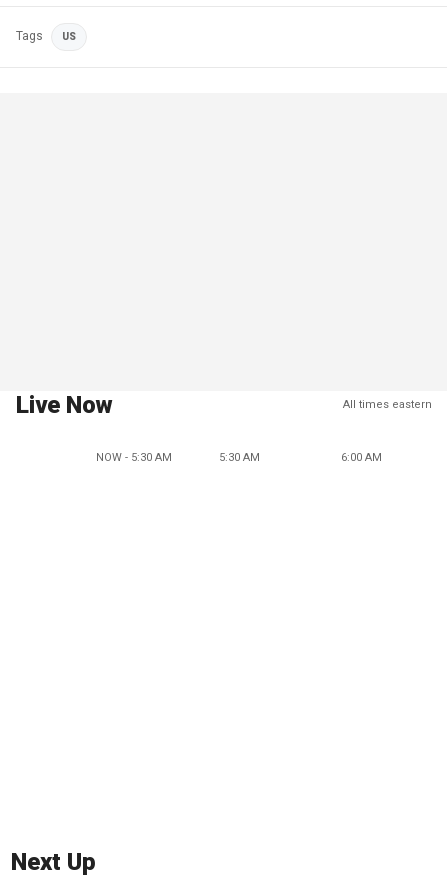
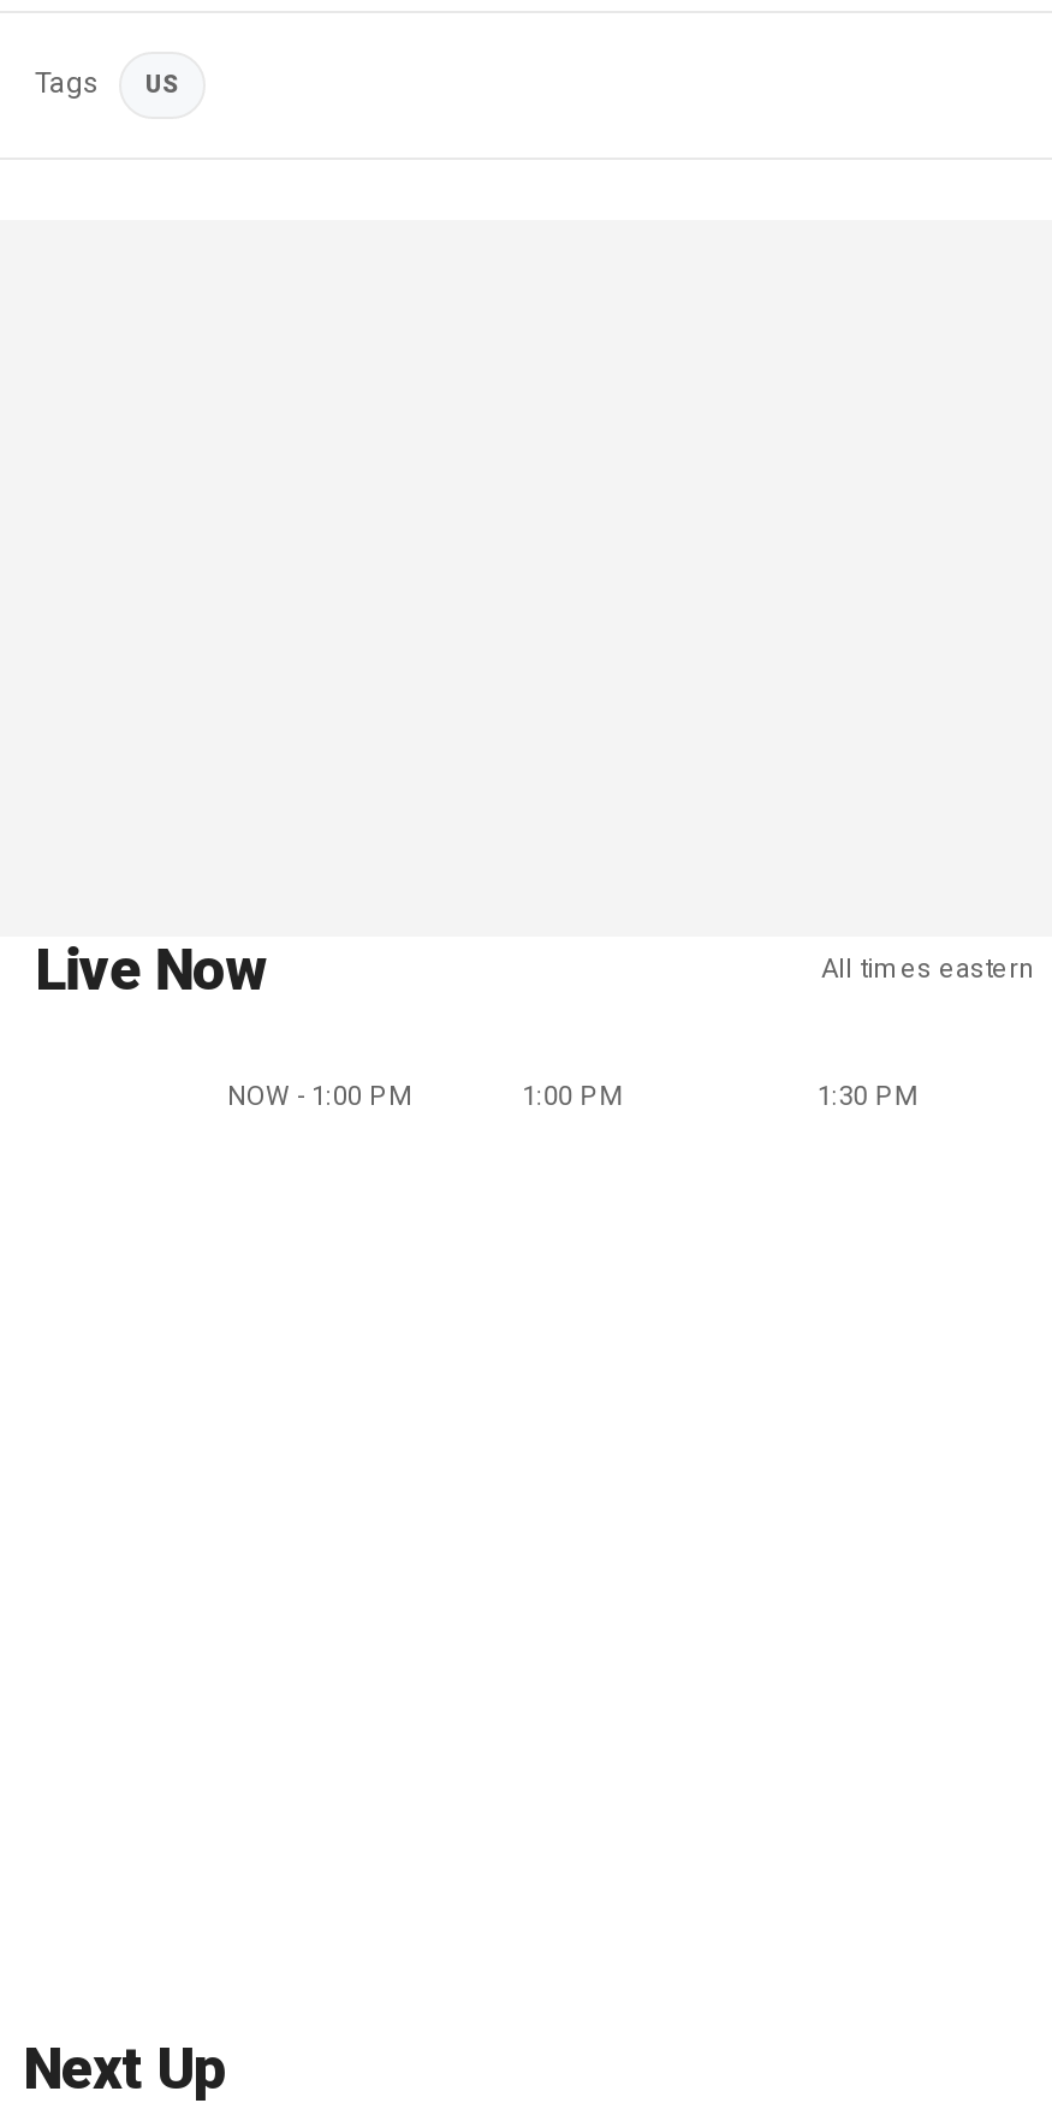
[96,451,382,464] NOW - 5:30 AM | 5:30 AM | 6:00 AM -> [227,1081,918,1112] NOW - 1:00 PM | 1:00 PM | 1:30 PM

